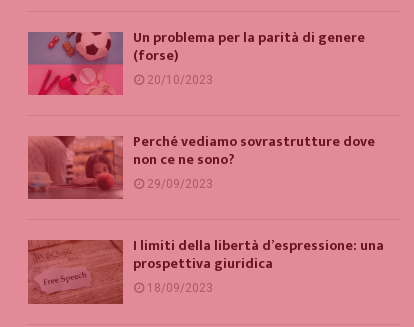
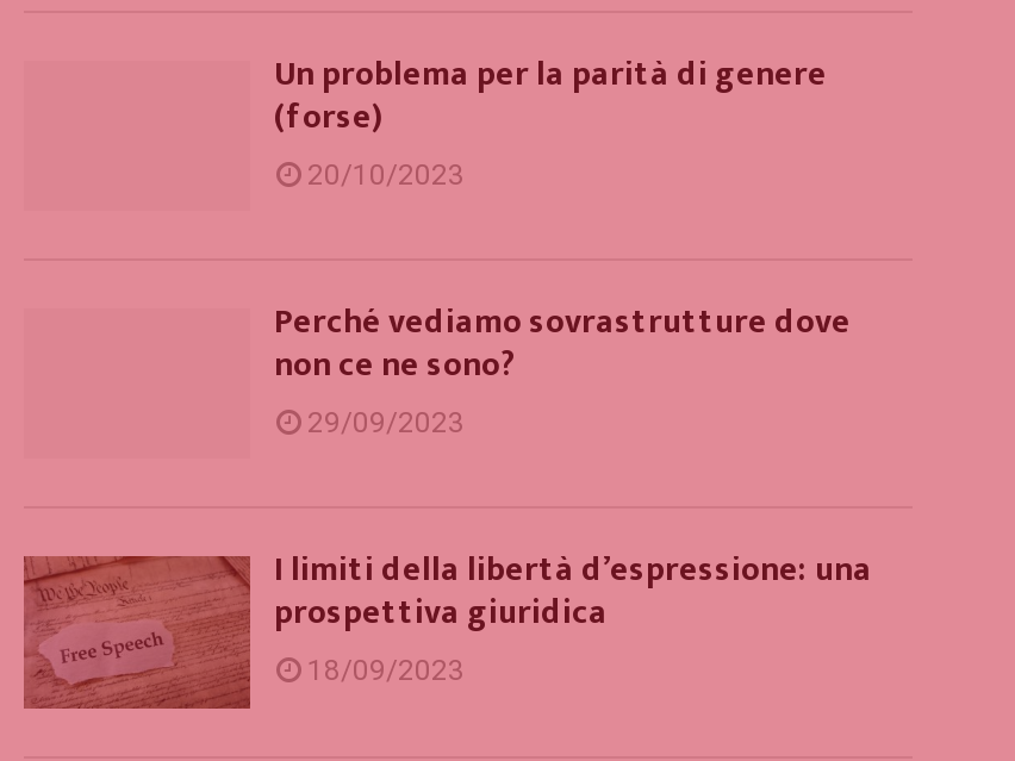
[27,31,124,96] [image] -> none
[27,135,124,200] [image] -> none

